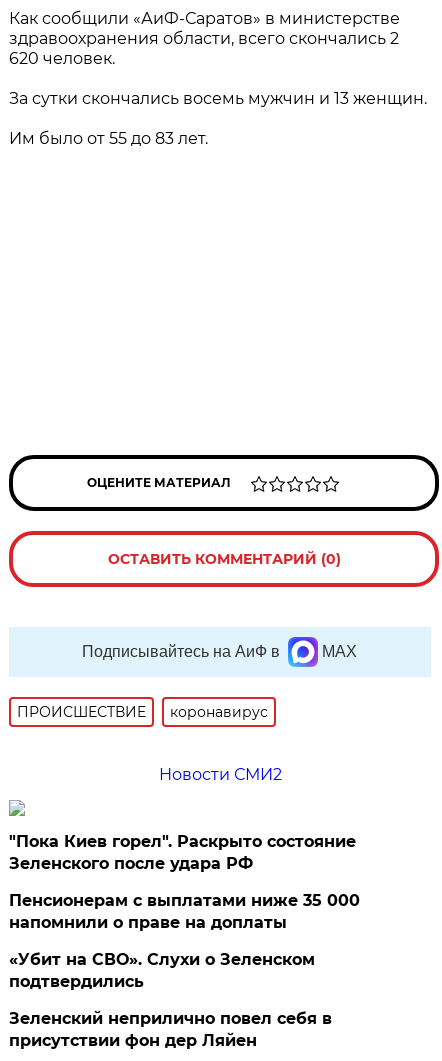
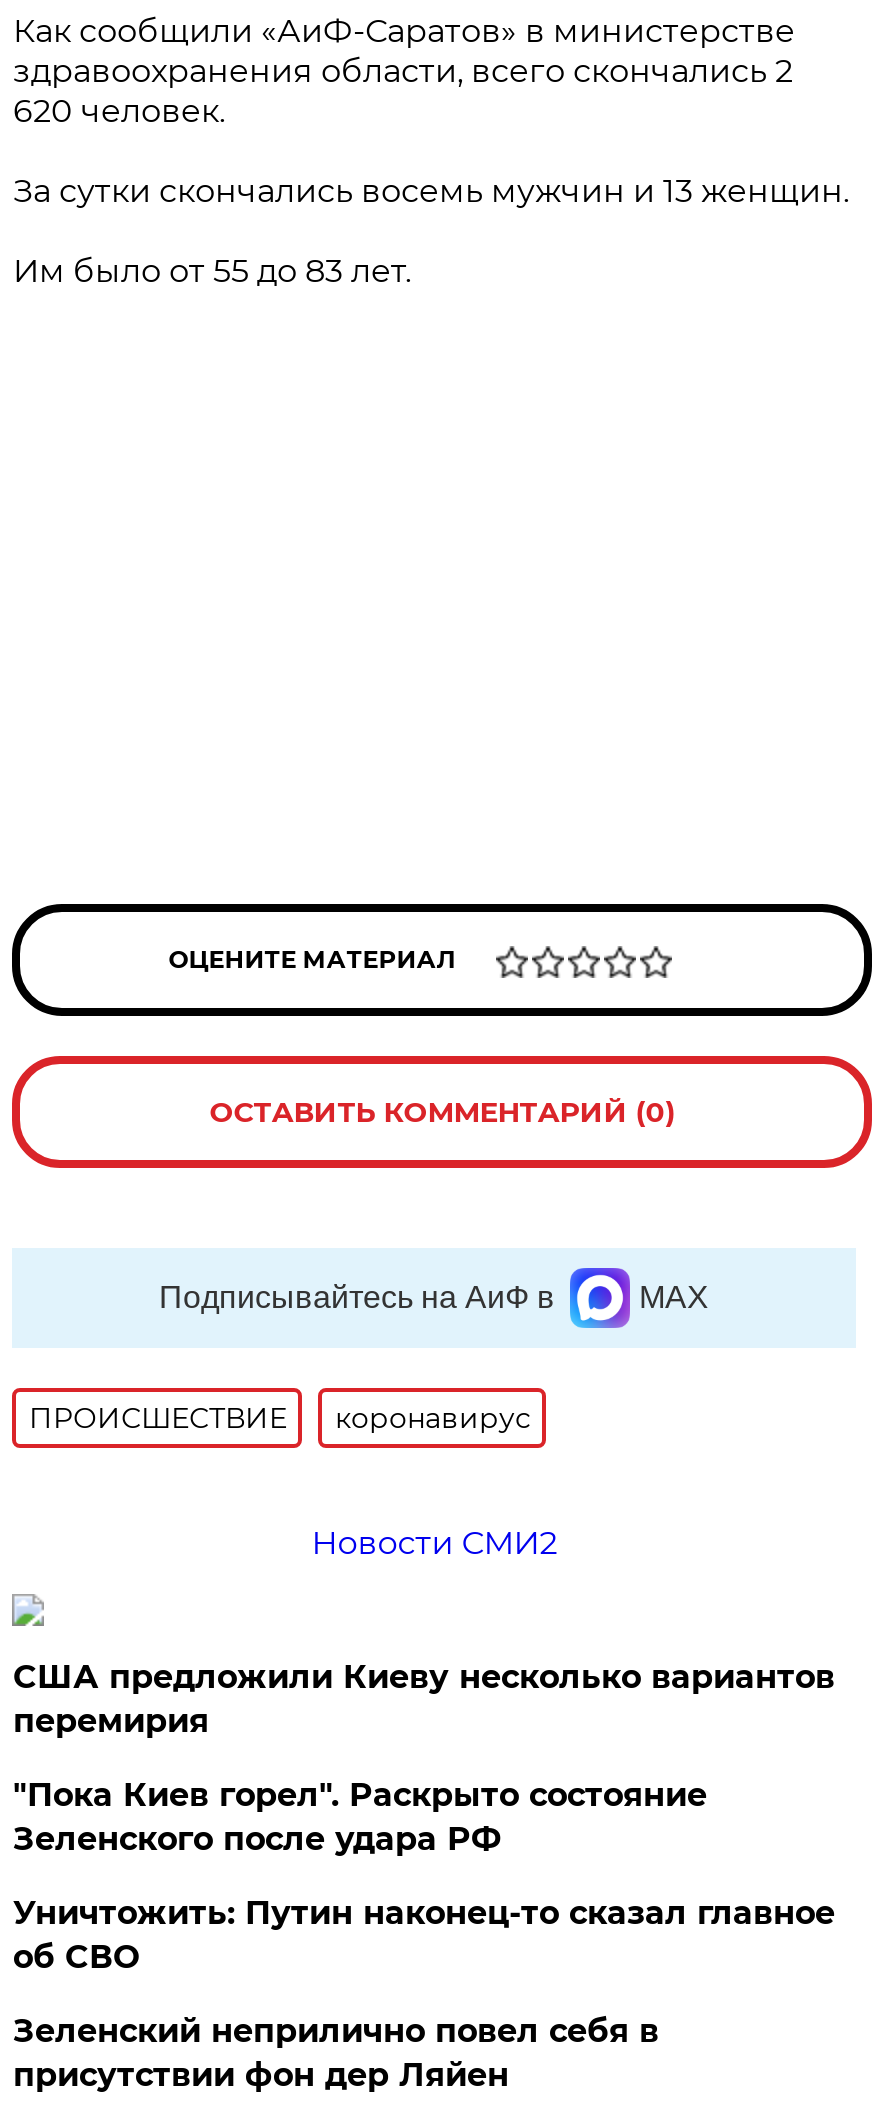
none -> [13,1658,835,1740] США предложили Киеву несколько вариантов | перемирия
moved [9,832,356,873] -> [13,1776,707,1858]: "Пока Киев горел". Раскрыто состояние | Зеленского после удара РФ
[9,891,360,991] Пенсионерам с выплатами ниже 35 000 | напомнили о праве на доплаты | «Убит на СВО». Слухи о Зеленском | подтвердились -> [13,1894,835,1976] Уничтожить: Путин наконец-то сказал главное | об СВО

